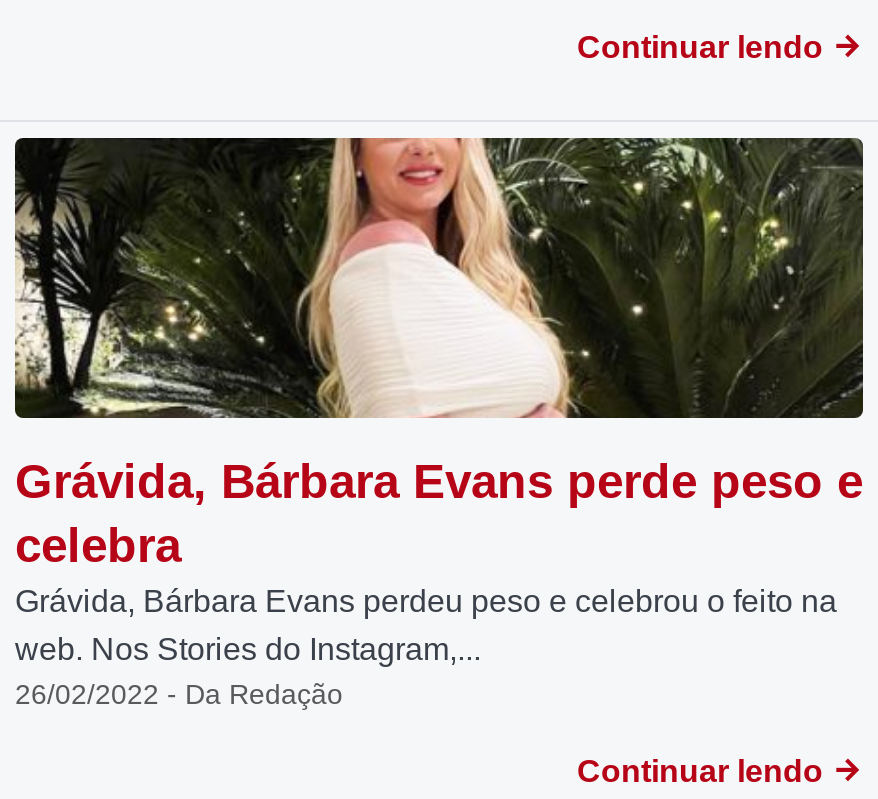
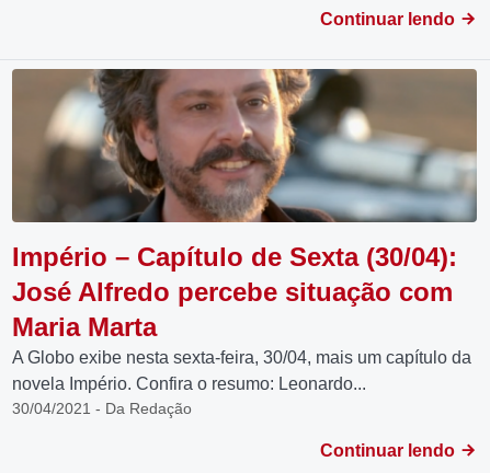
[13,137,865,709] [image] | Grávida, Bárbara Evans perde peso e | celebra | Grávida, Bárbara Evans perdeu peso e celebrou o feito na | web. Nos Stories do Instagram,... | 26/02/2022 - Da Redação -> [11,68,478,417] [image] | Império – Capítulo de Sexta (30/04): | José Alfredo percebe situação com | Maria Marta | A Globo exibe nesta sexta-feira, 30/04, mais um capítulo da | novela Império. Confira o resumo: Leonardo... | 30/04/2021 - Da Redação

